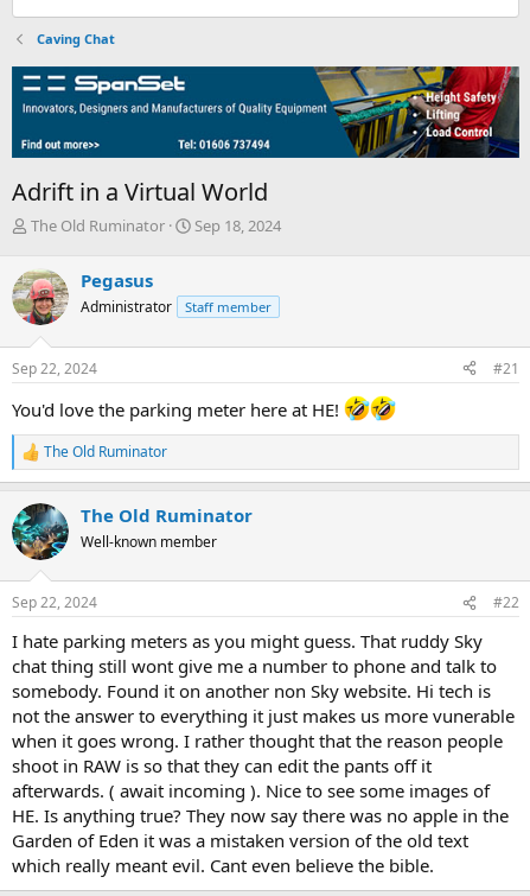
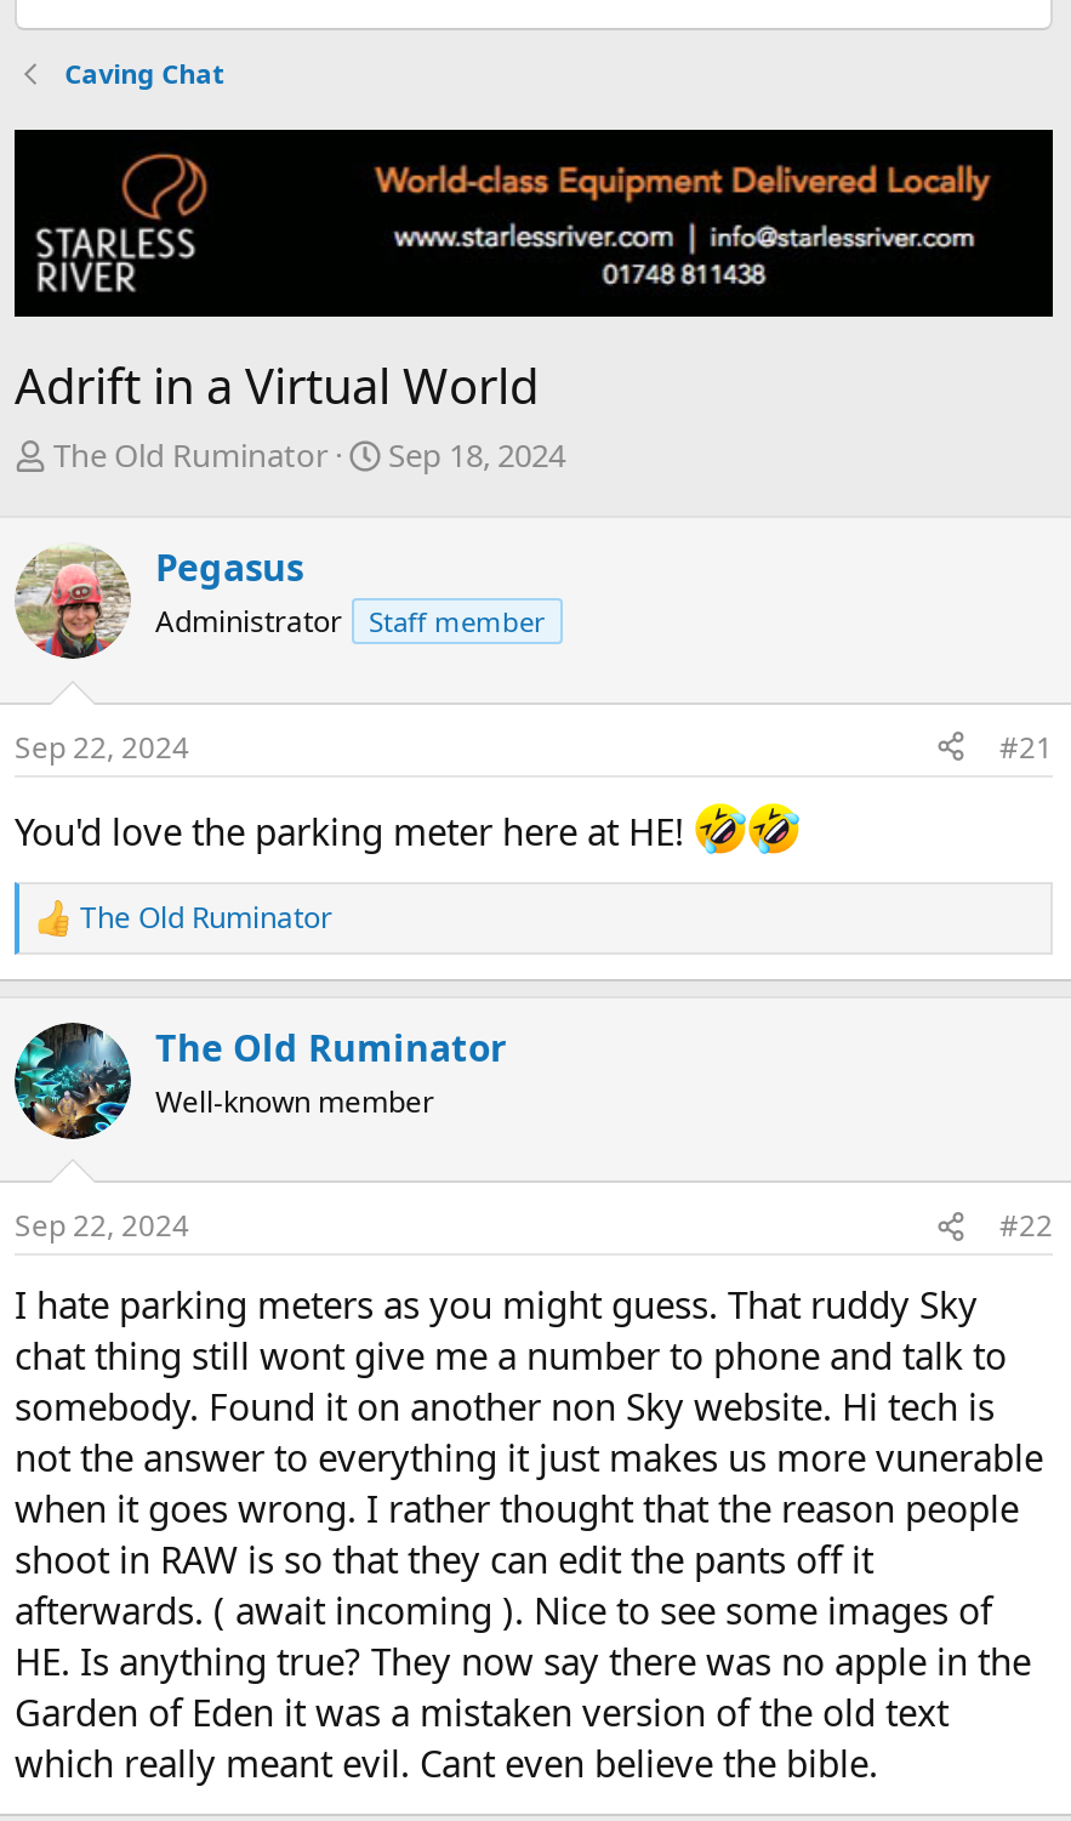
[11,65,519,159] [image] -> [12,127,1053,319] [image]

